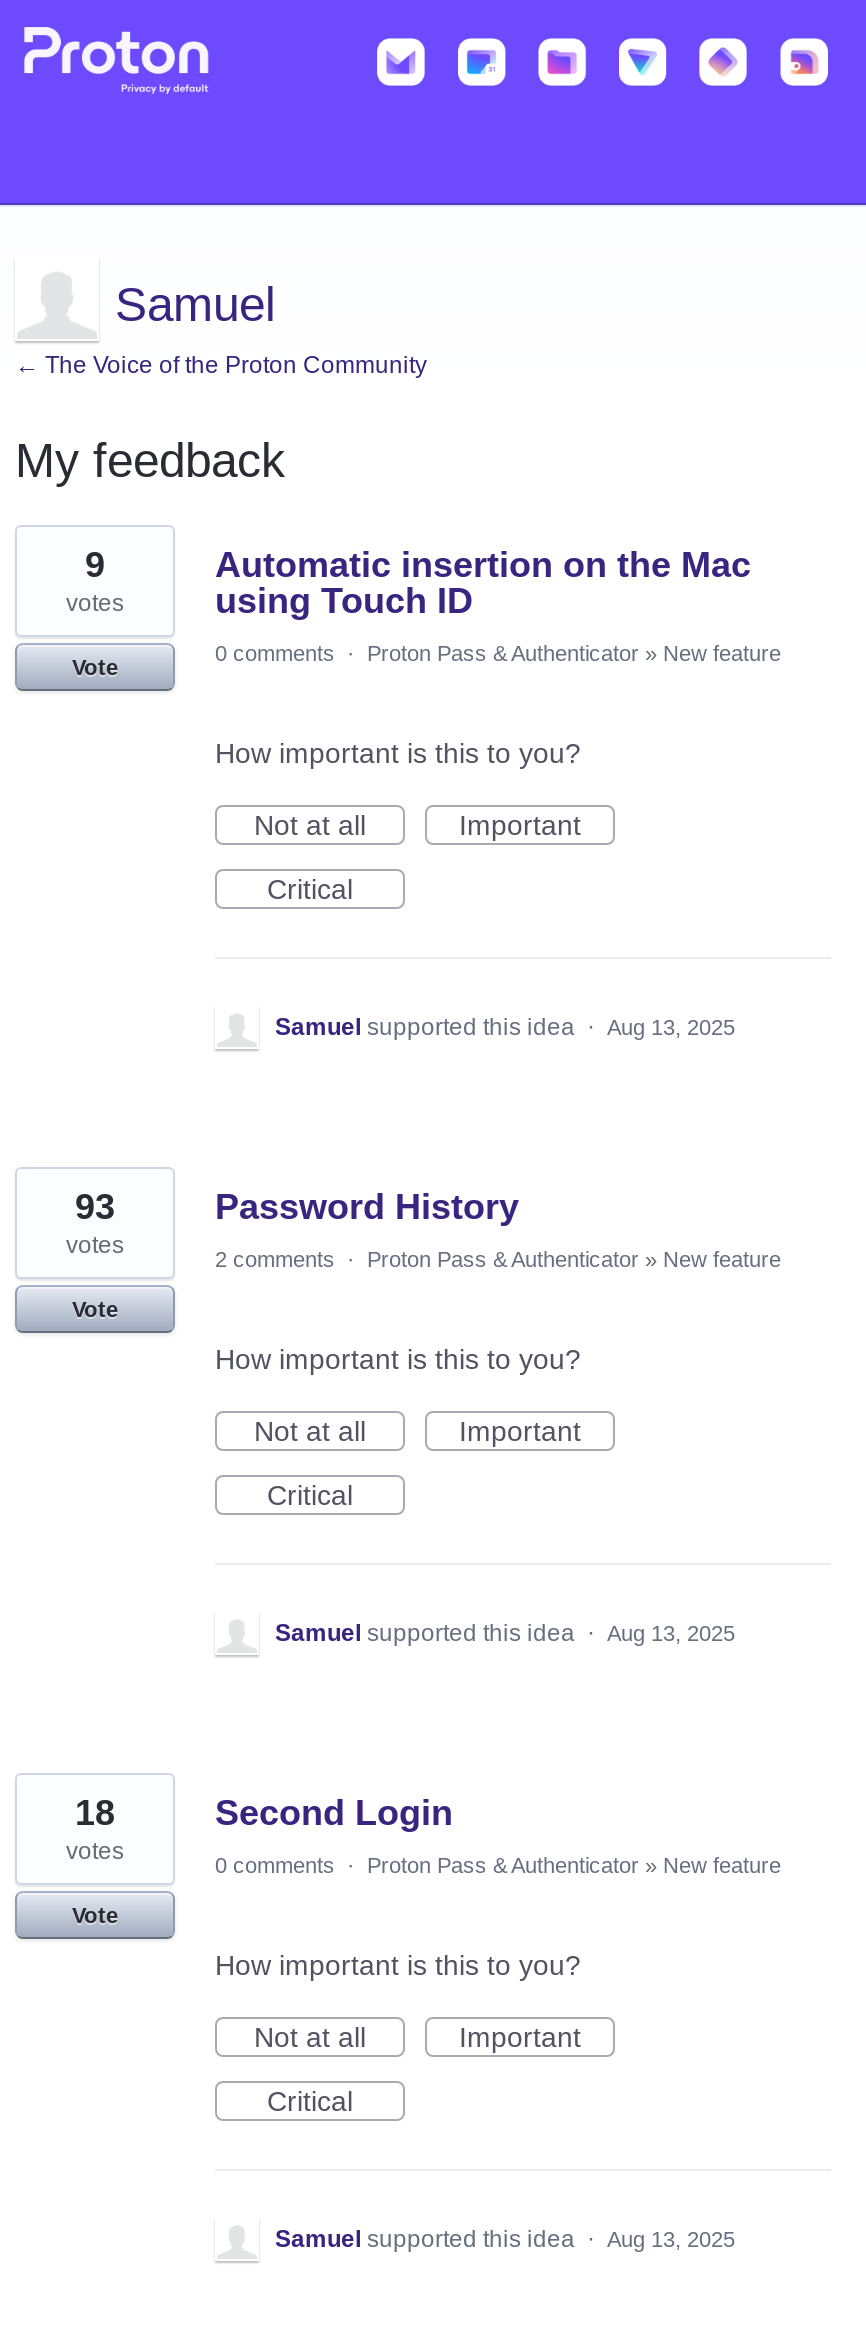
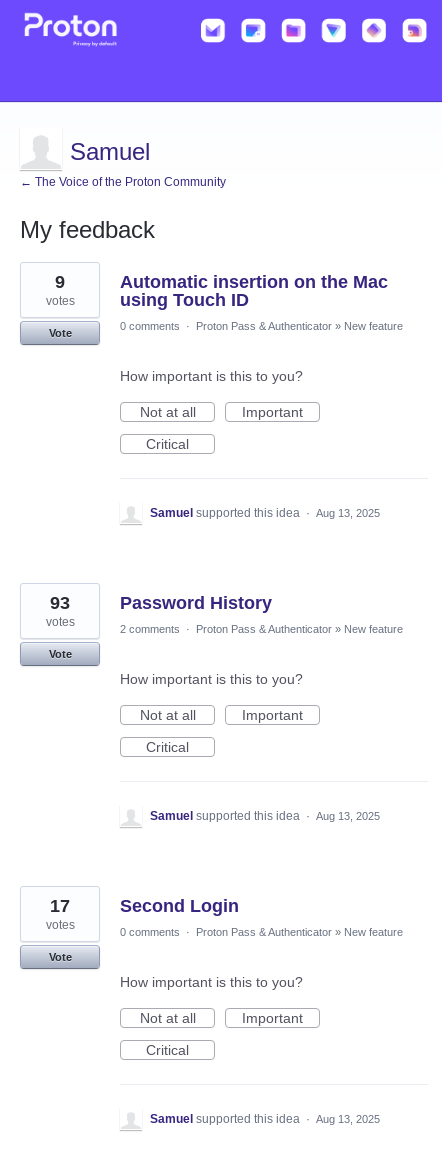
[75,1793,115,1833] 18 -> [50,896,70,916] 17

